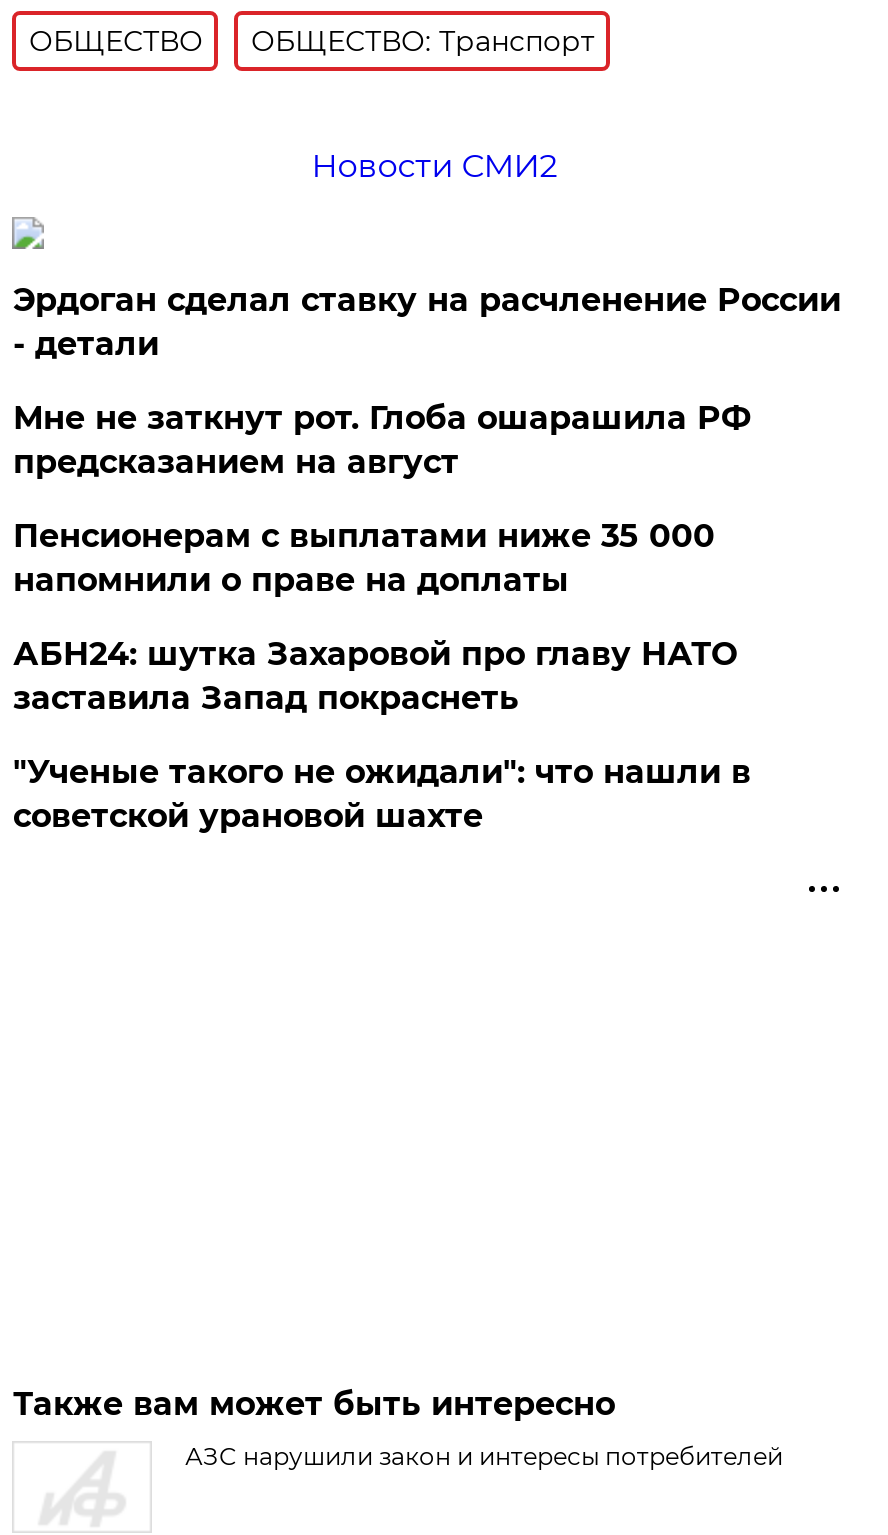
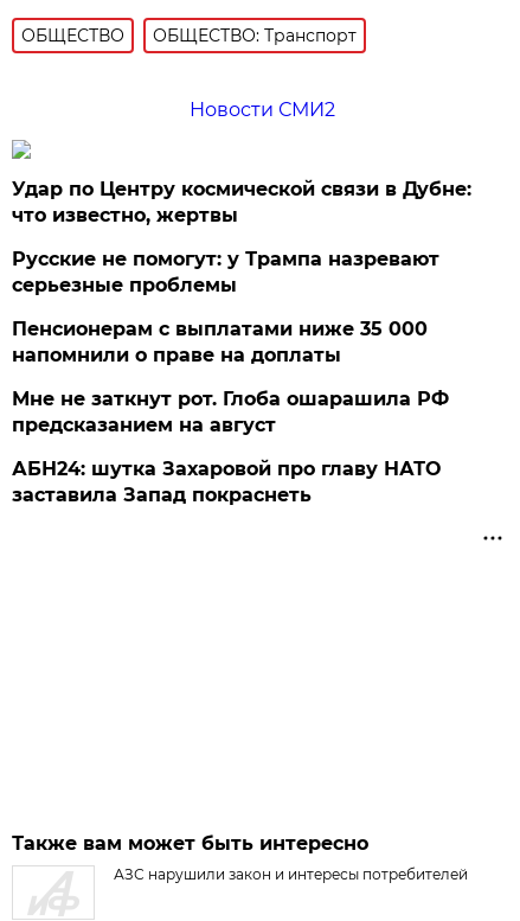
none -> [12,248,440,296] Русские не помогут: у Трампа назревают | серьезные проблемы
[13,281,841,363] Эрдоган сделал ставку на расчленение России | - детали -> [12,178,472,226] Удар по Центру космической связи в Дубне: | что известно, жертвы
moved [13,399,751,481] -> [12,388,449,436]: Мне не заткнут рот. Глоба ошарашила РФ | предсказанием на август
moved [13,635,737,717] -> [12,458,441,506]: АБН24: шутка Захаровой про главу НАТО | заставила Запад покраснеть
[13,753,751,835] "Ученые такого не ожидали": что нашли в | советской урановой шахте -> none

